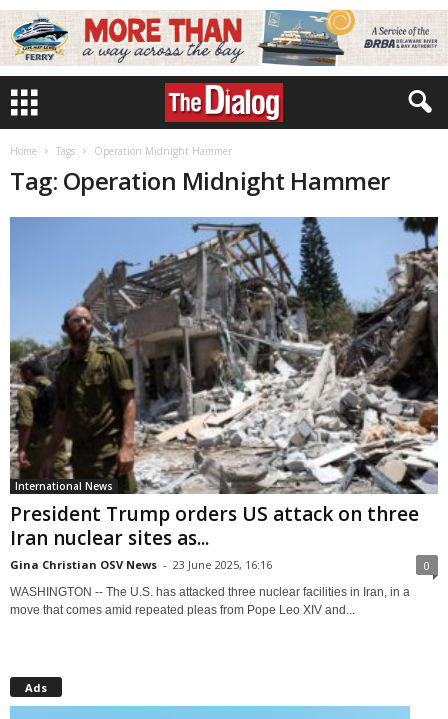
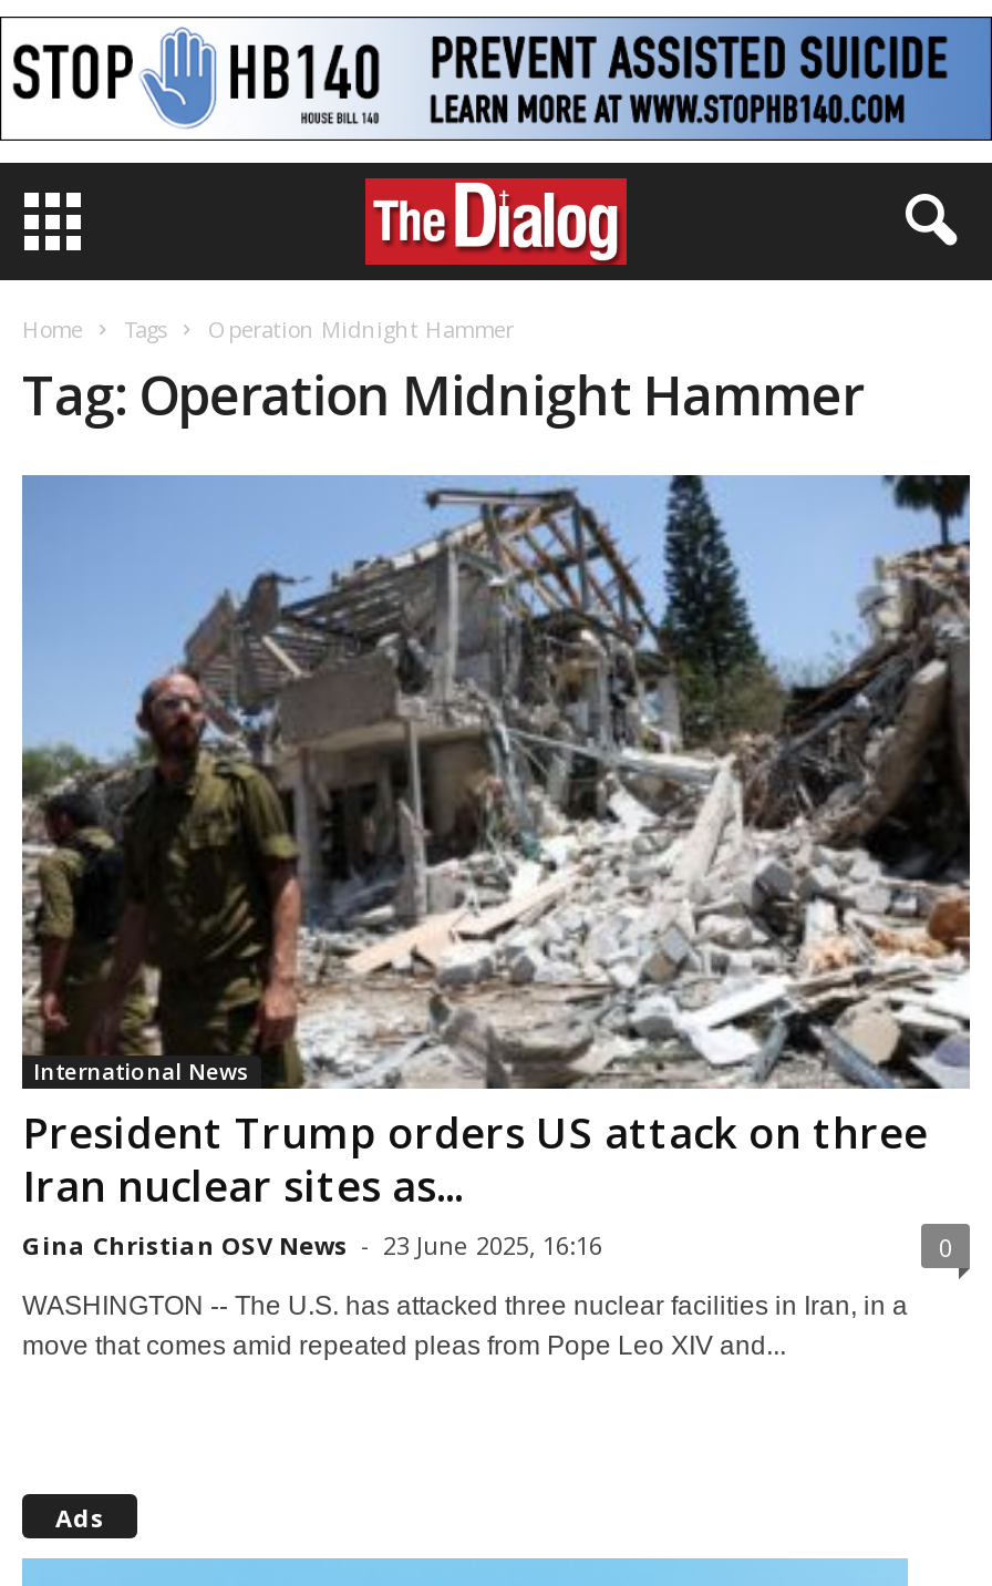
[3,9,445,66] [image] -> [7,14,985,143] [image]

